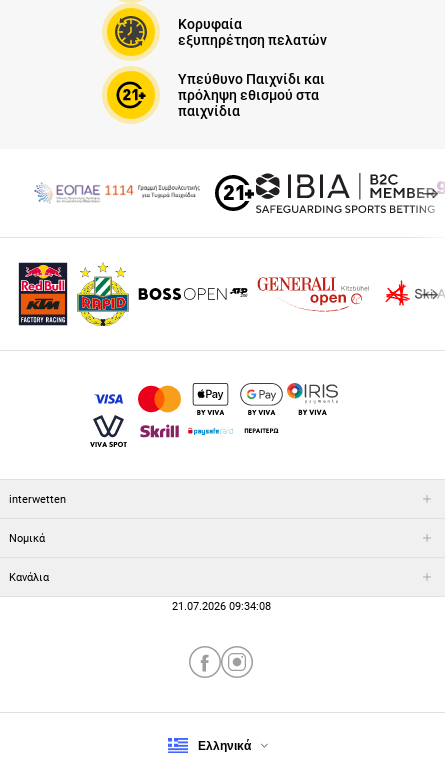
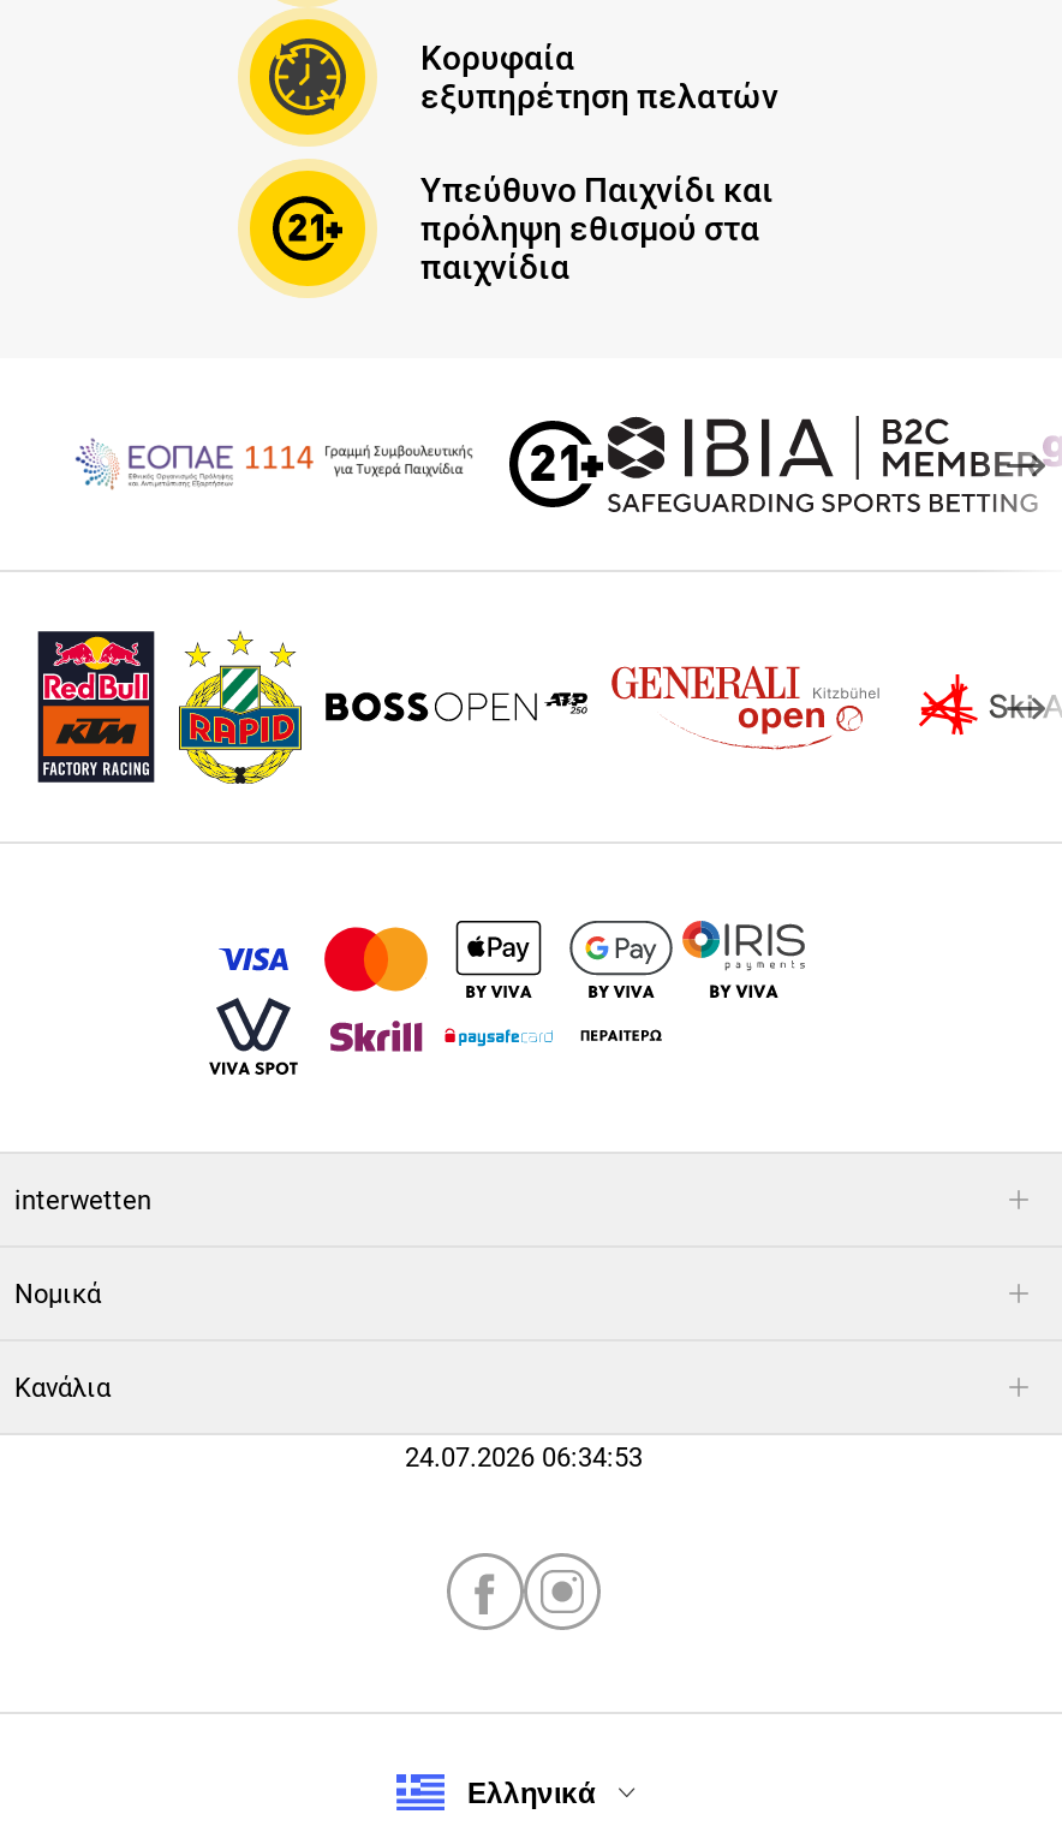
[171,600,270,613] 21.07.2026 09:34:08 -> [405,1443,643,1474] 24.07.2026 06:34:53

